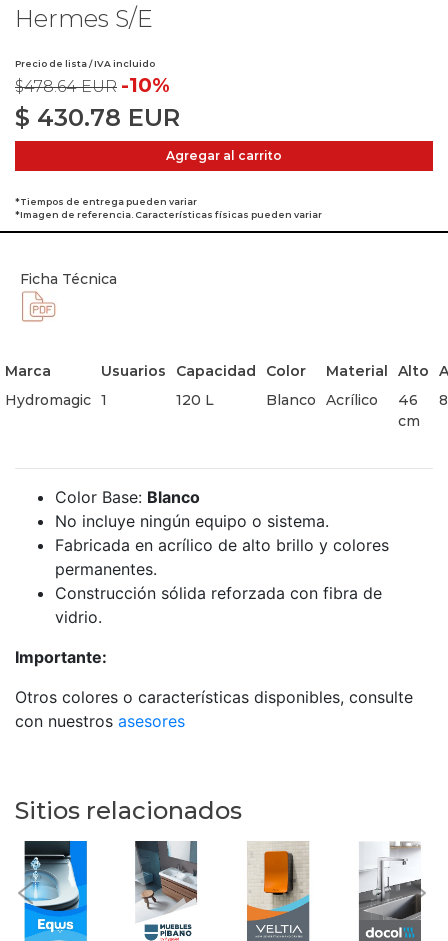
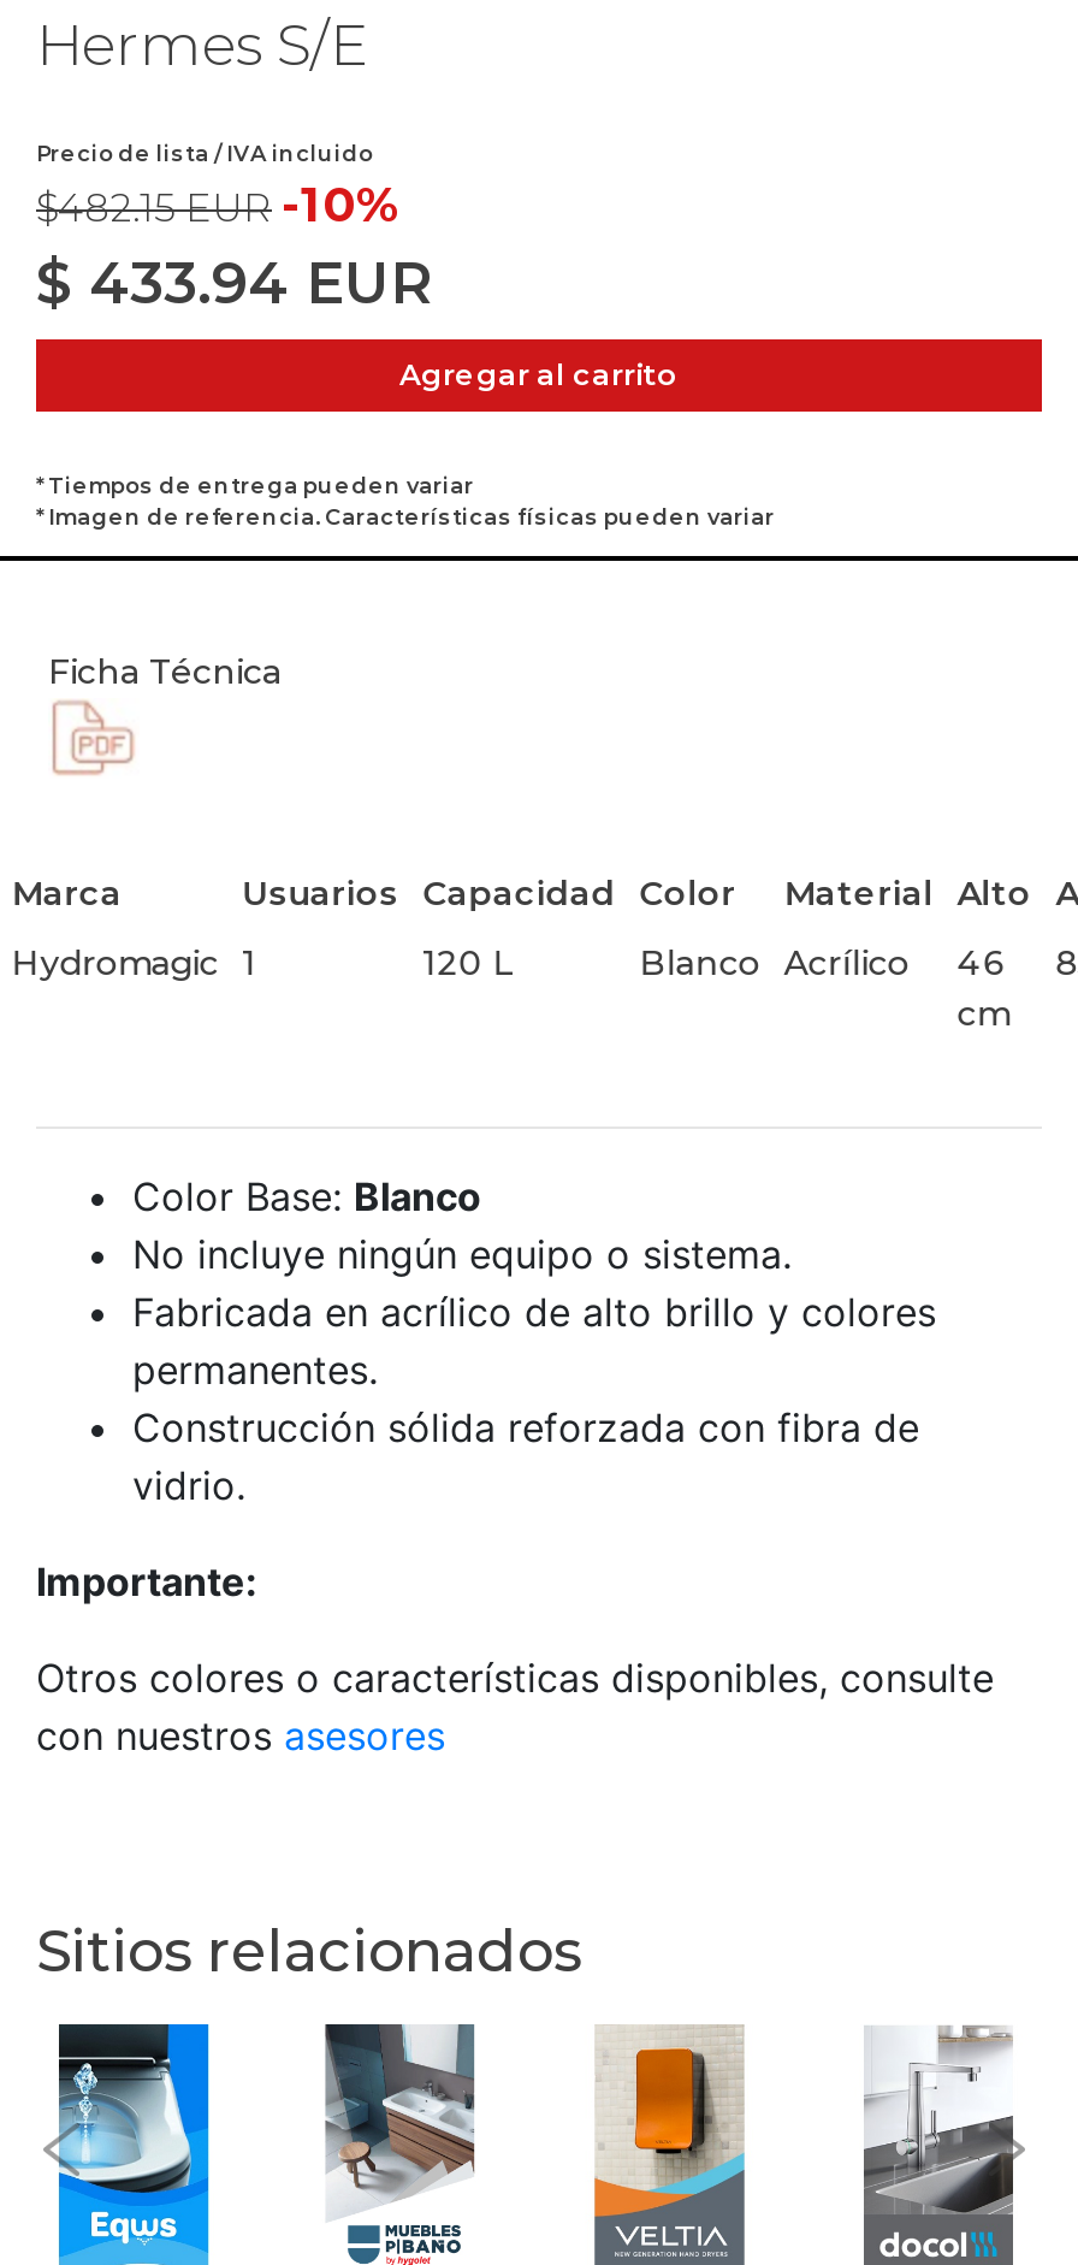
[15,73,170,97] $478.64 EUR -10% -> [36,176,399,233] $482.15 EUR -10%
[15,103,180,132] $430.78 EUR -> [36,248,431,318] $433.94 EUR

